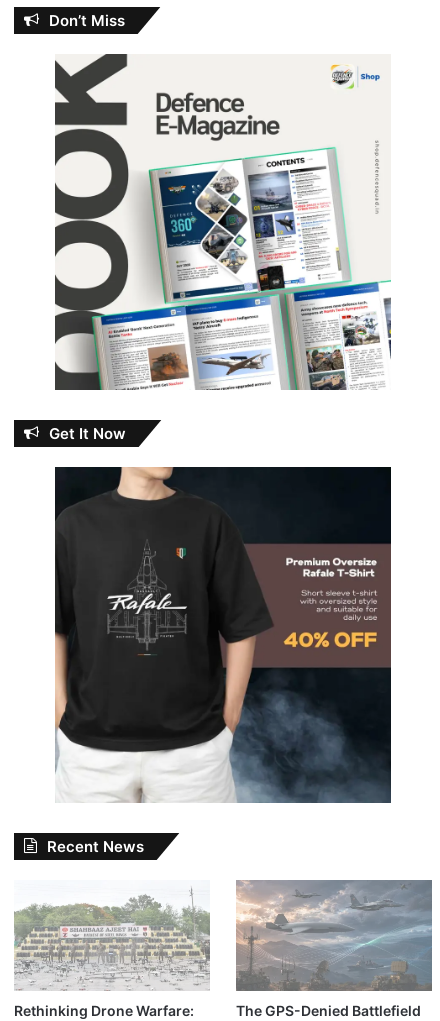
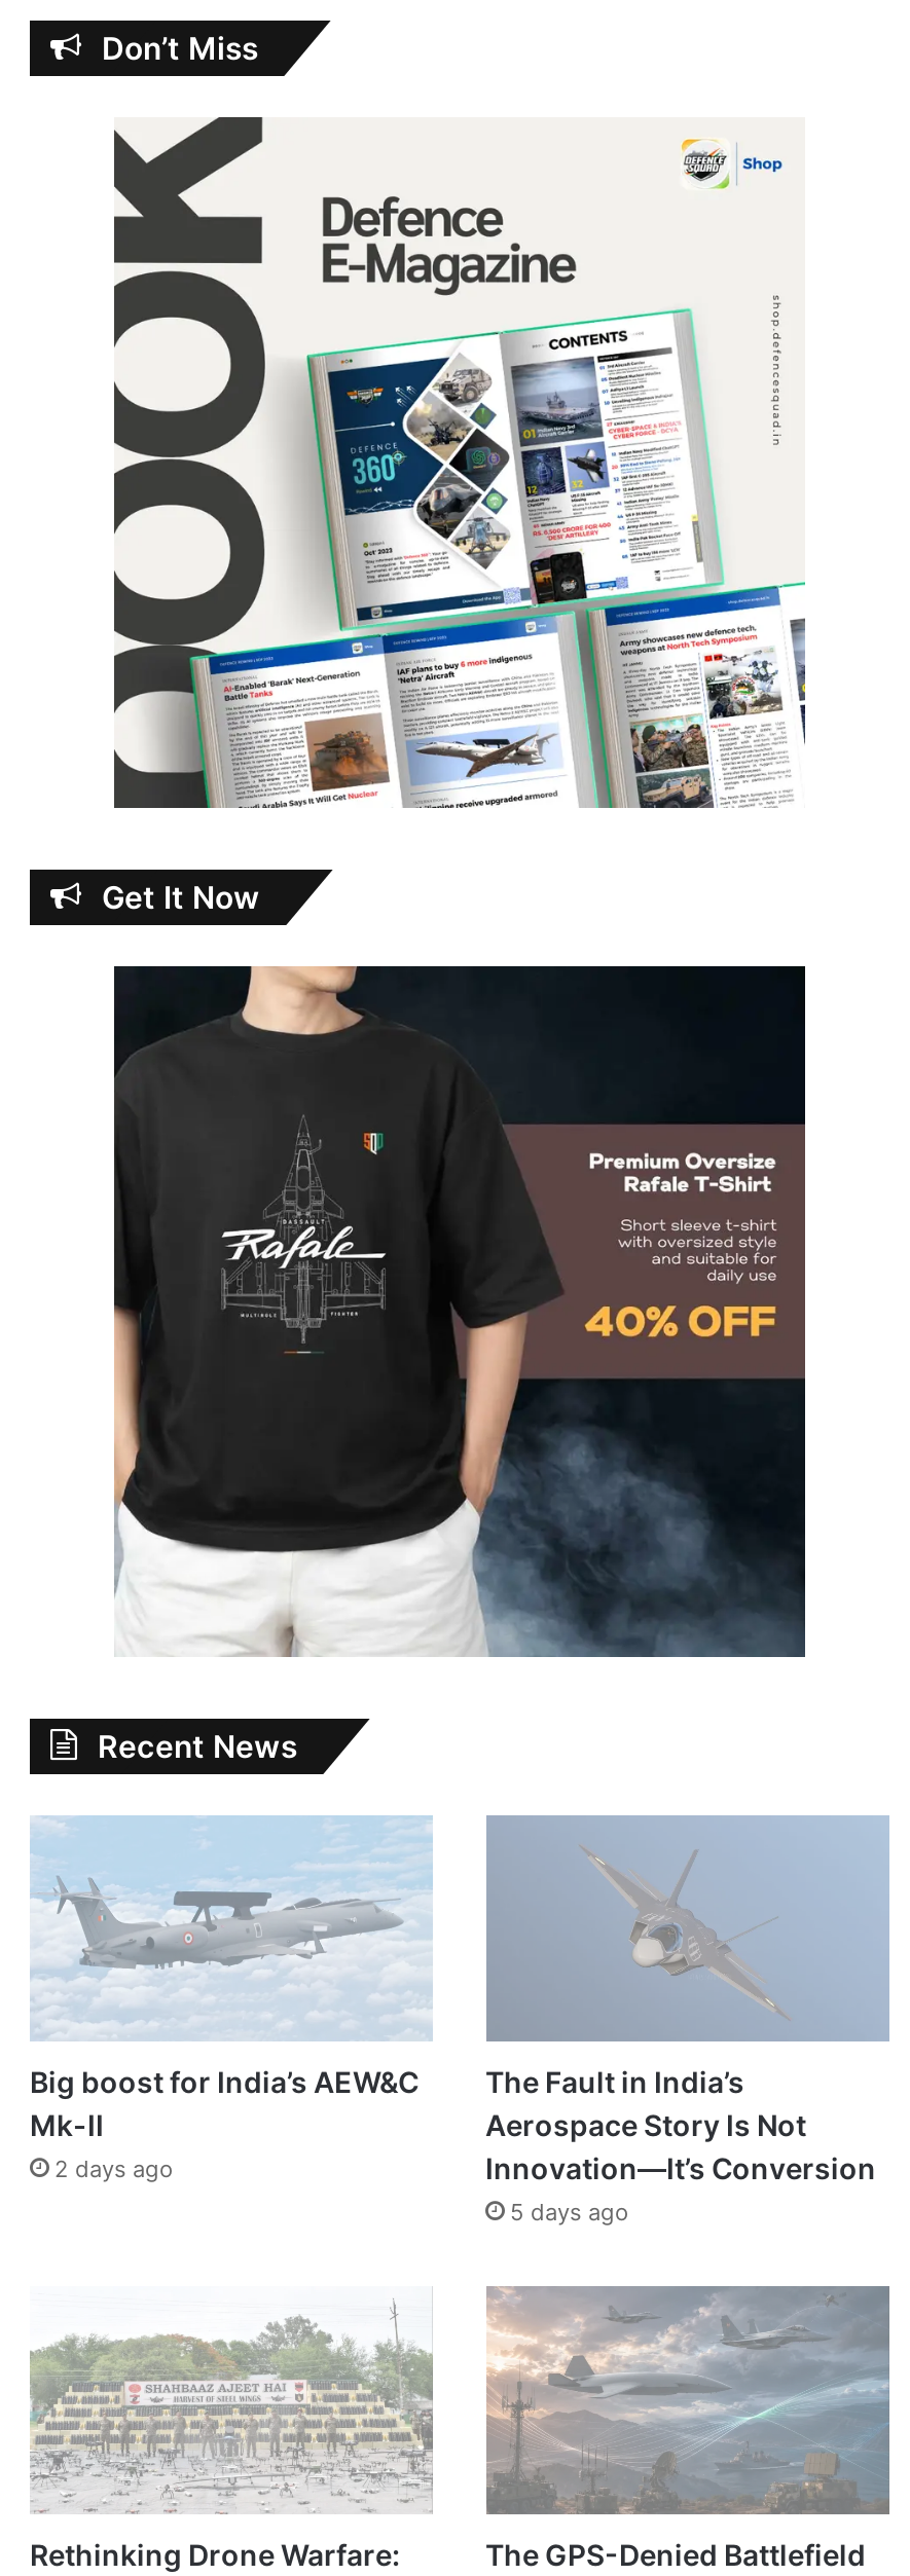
none -> [30,1814,433,2183] [image] | Big boost for India’s AEW&C | Mk-II | 2 days ago
none -> [485,1816,887,2226] [image] | The Fault in India’s | Aerospace Story Is Not | Innovation—It’s Conversion | 5 days ago

